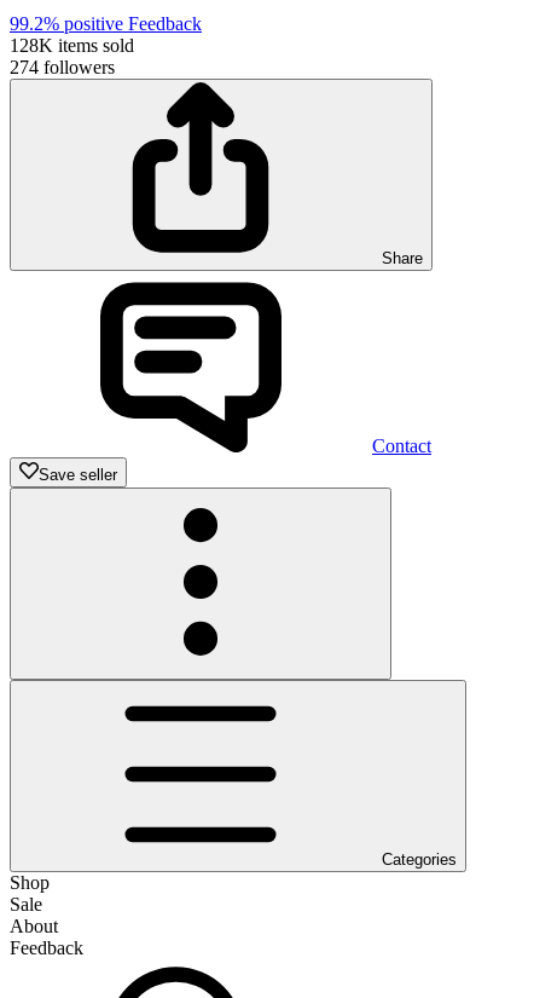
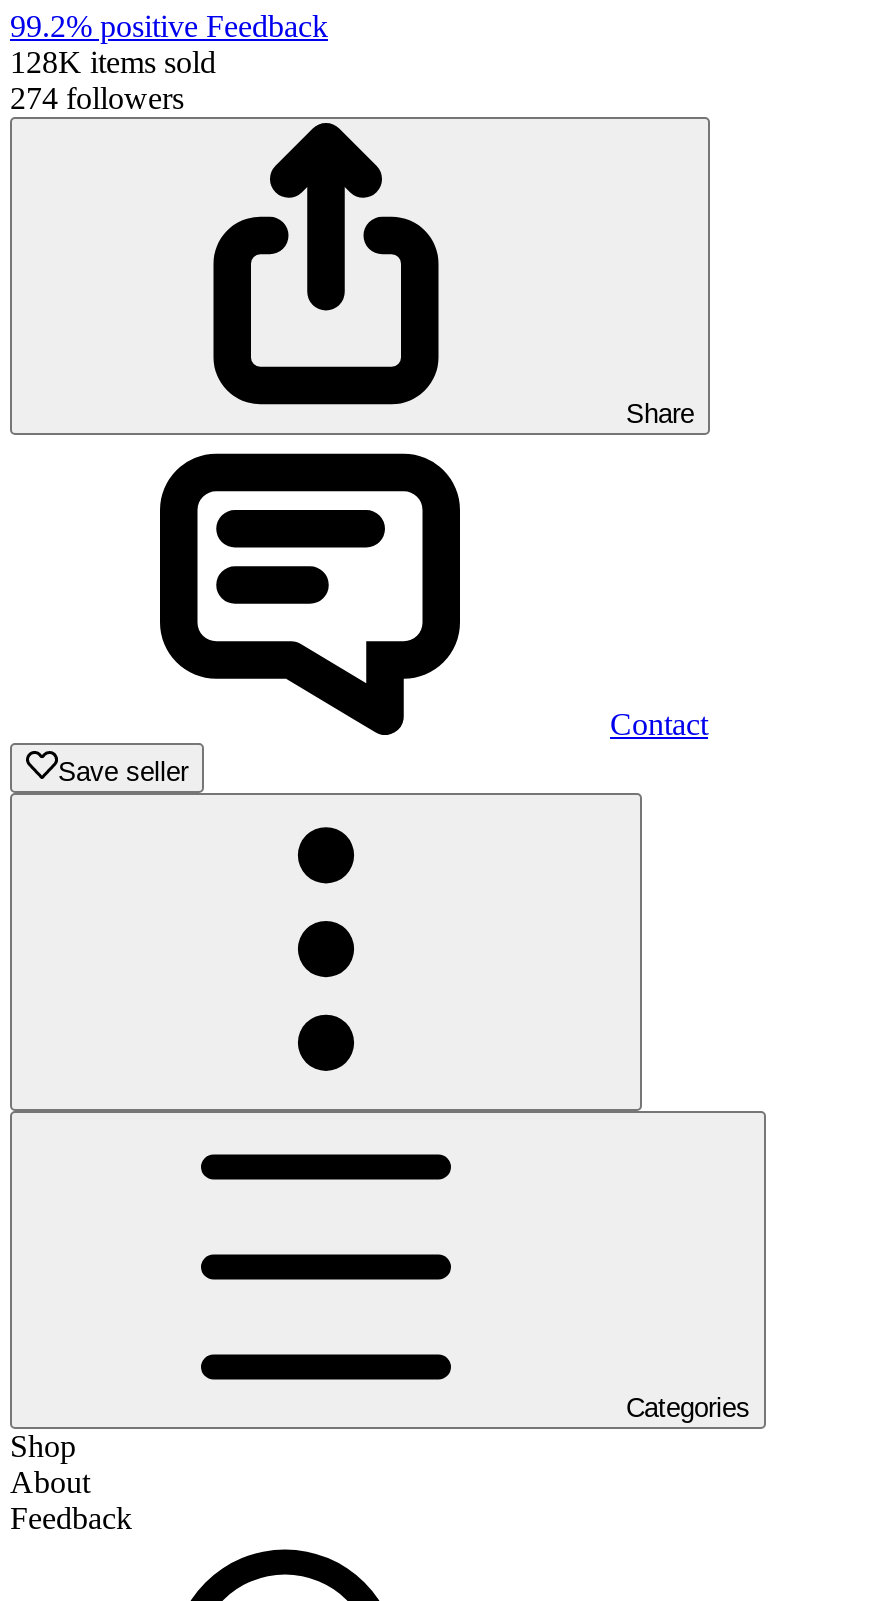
[10,894,42,915] Sale -> none

